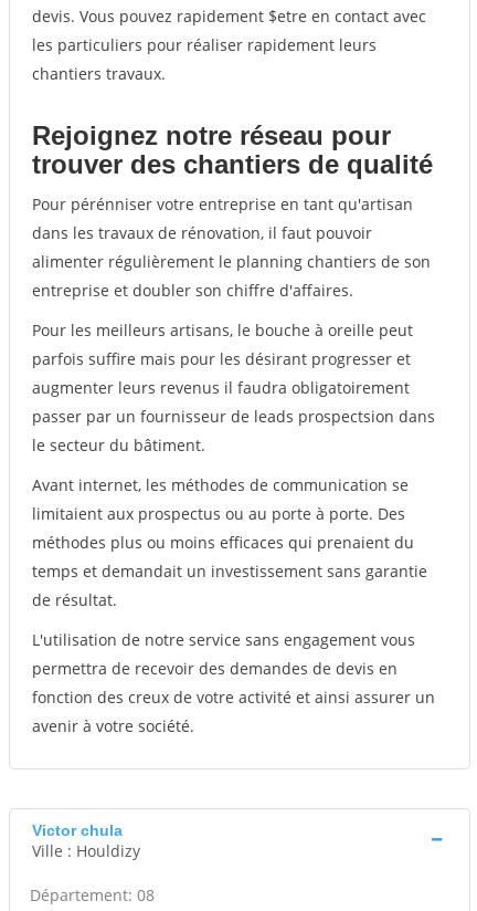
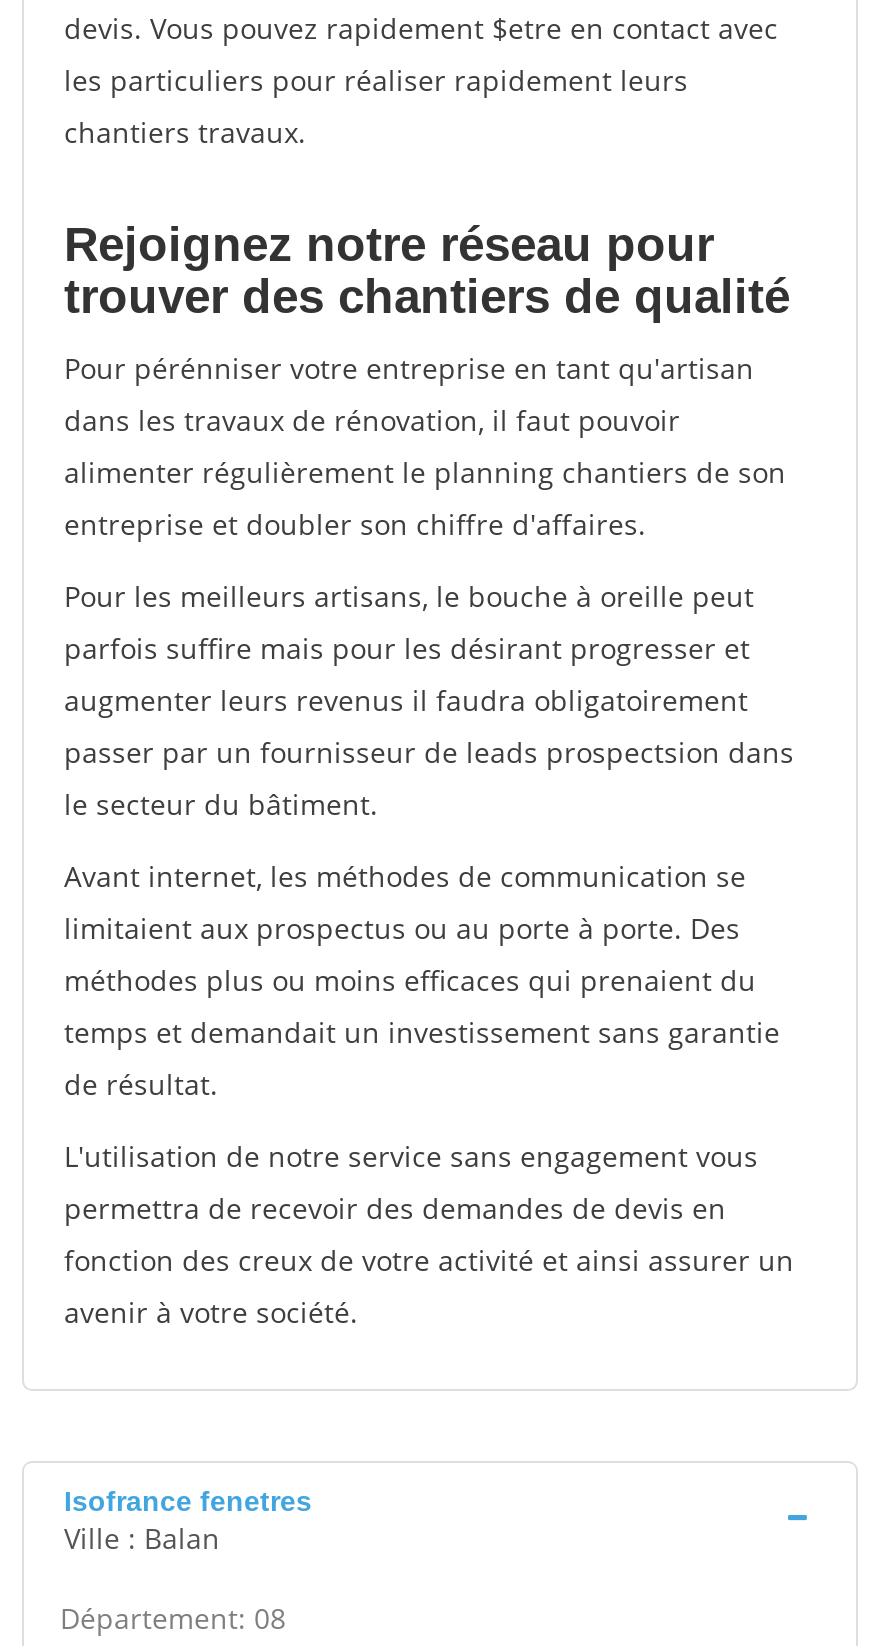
[32,821,140,861] Victor chula | Ville : Houldizy -> [64,1485,312,1557] Isofrance fenetres | Ville : Balan

